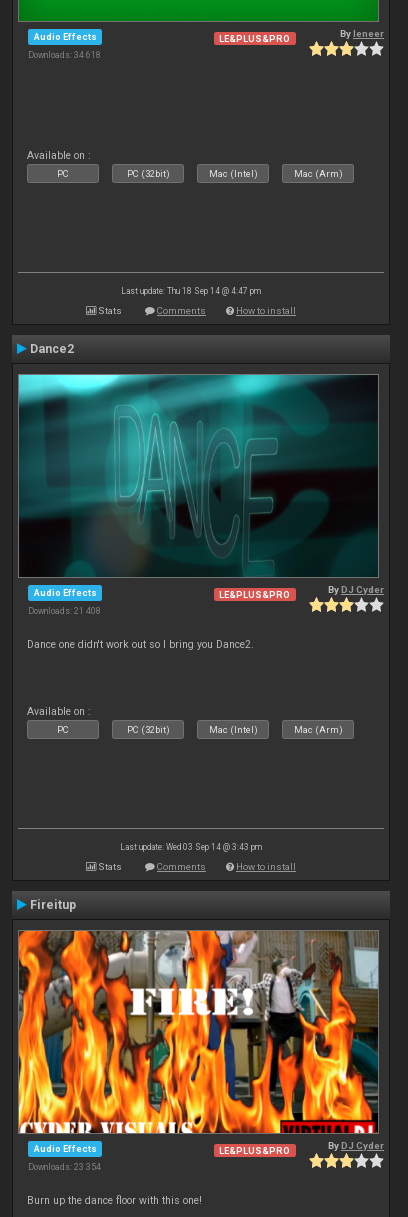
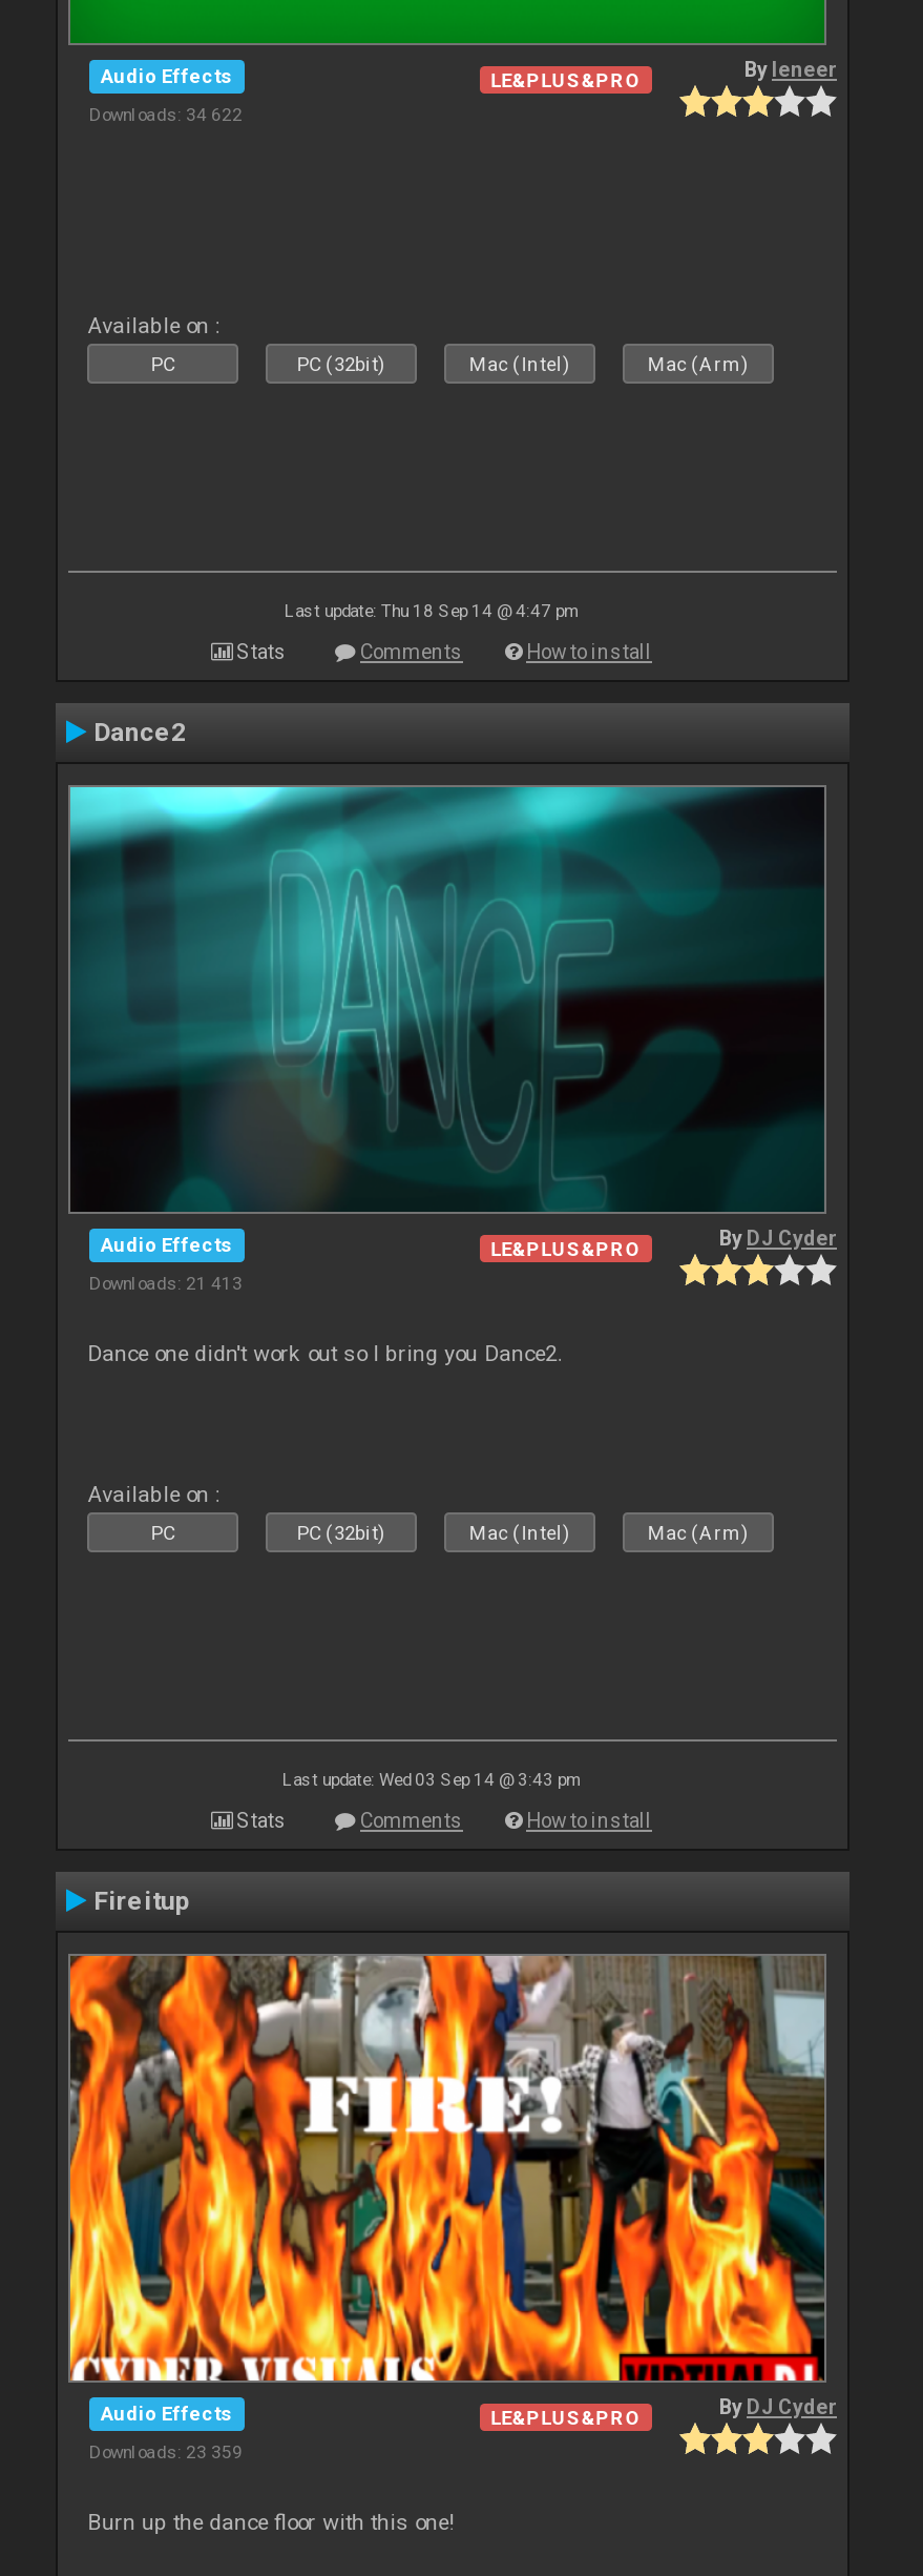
[28,50,101,60] Downloads: 34 618 -> [89,103,243,124] Downloads: 34 622
[28,606,101,616] Downloads: 21 408 -> [89,1272,243,1293] Downloads: 21 413
[28,1162,101,1172] Downloads: 23 354 -> [89,2441,243,2462] Downloads: 23 359

